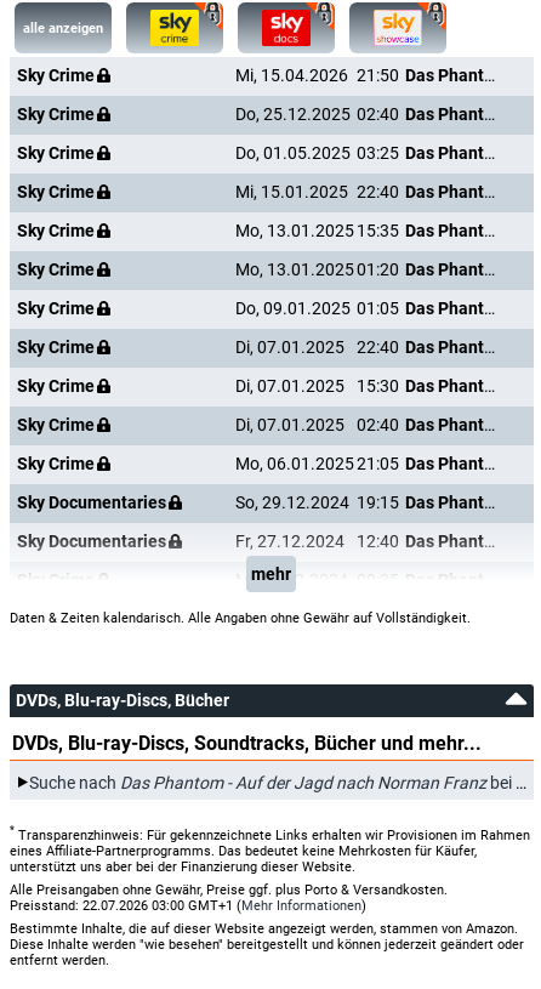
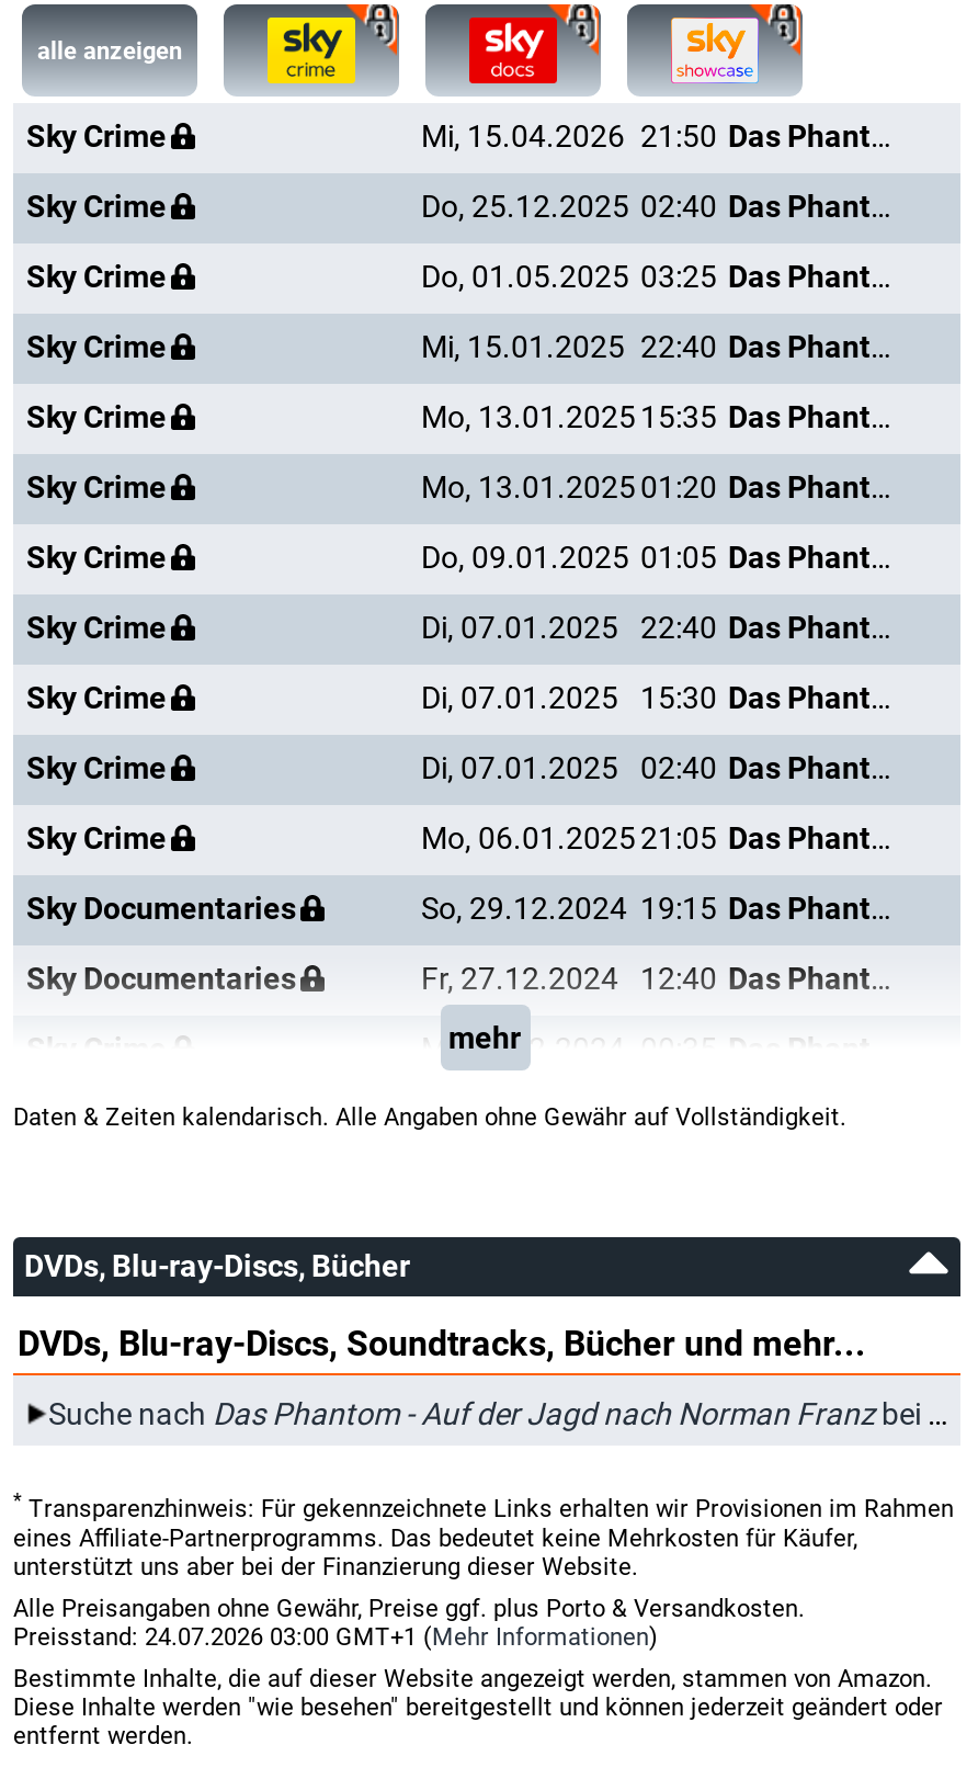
[10,898,366,913] Preisstand: 22.07.2026 03:00 GMT+1 (Mehr Informationen) -> [13,1623,658,1651] Preisstand: 24.07.2026 03:00 GMT+1 (Mehr Informationen)

